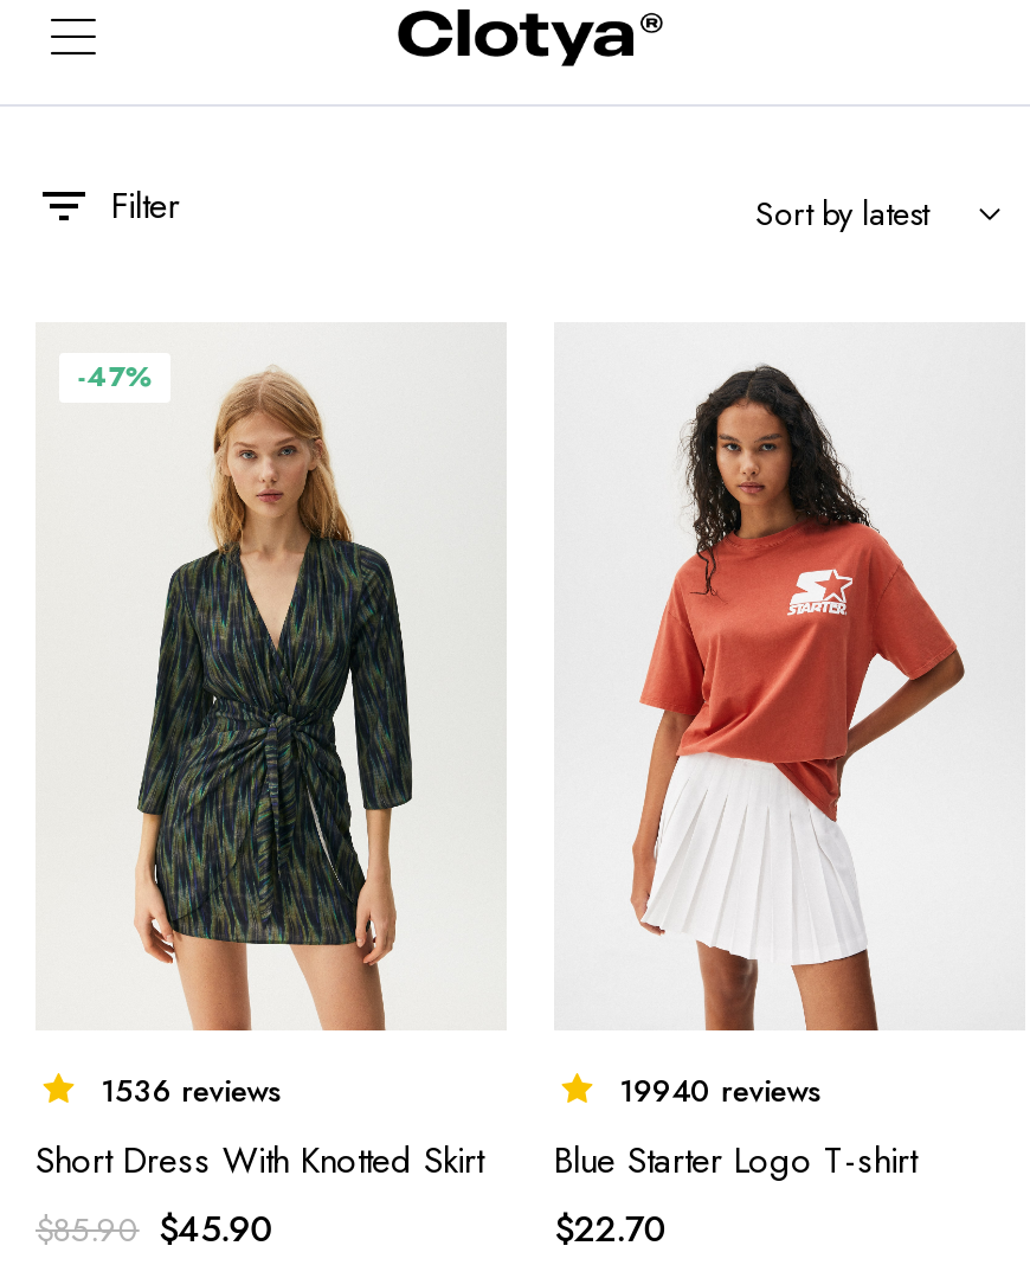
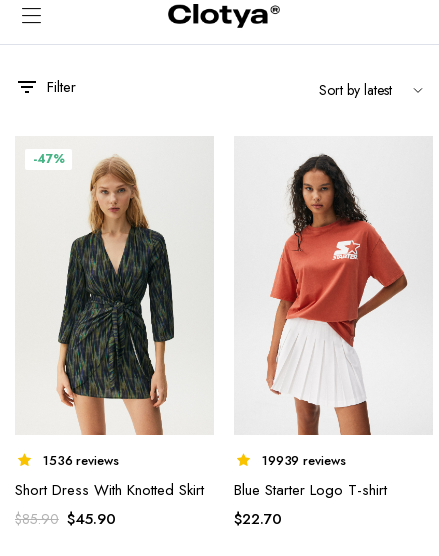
[619,1067,822,1112] 19940 reviews -> [262,451,346,470] 19939 reviews

